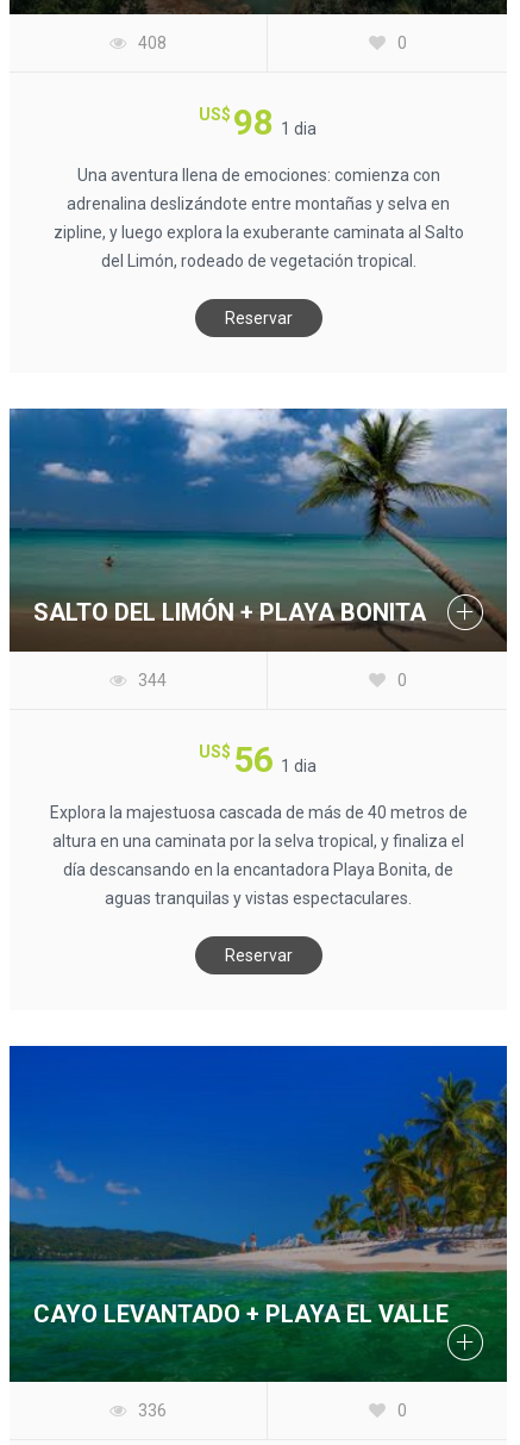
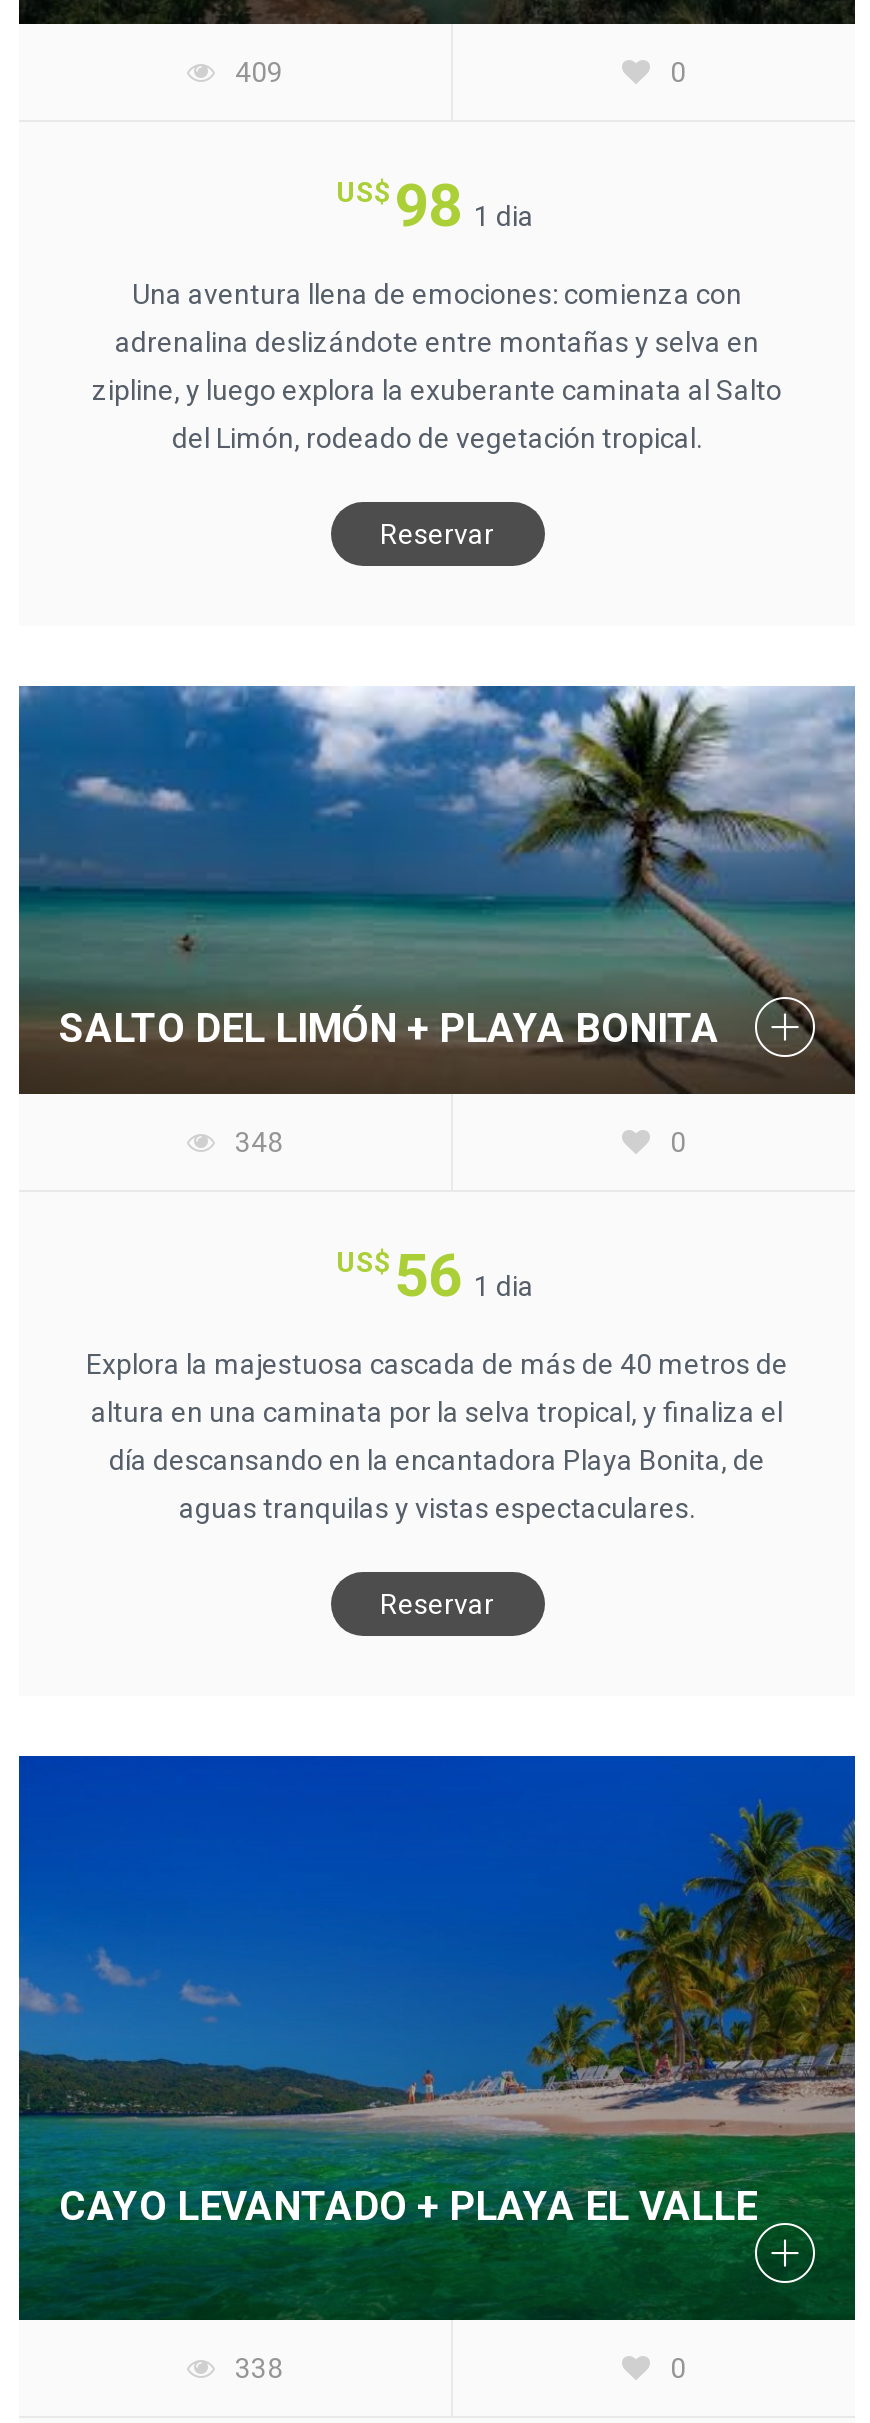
[138,33,167,52] 408 -> [235,55,283,87] 409
[138,671,167,690] 344 -> [235,1126,283,1158] 348
[138,1401,167,1420] 336 -> [235,2352,283,2384] 338

